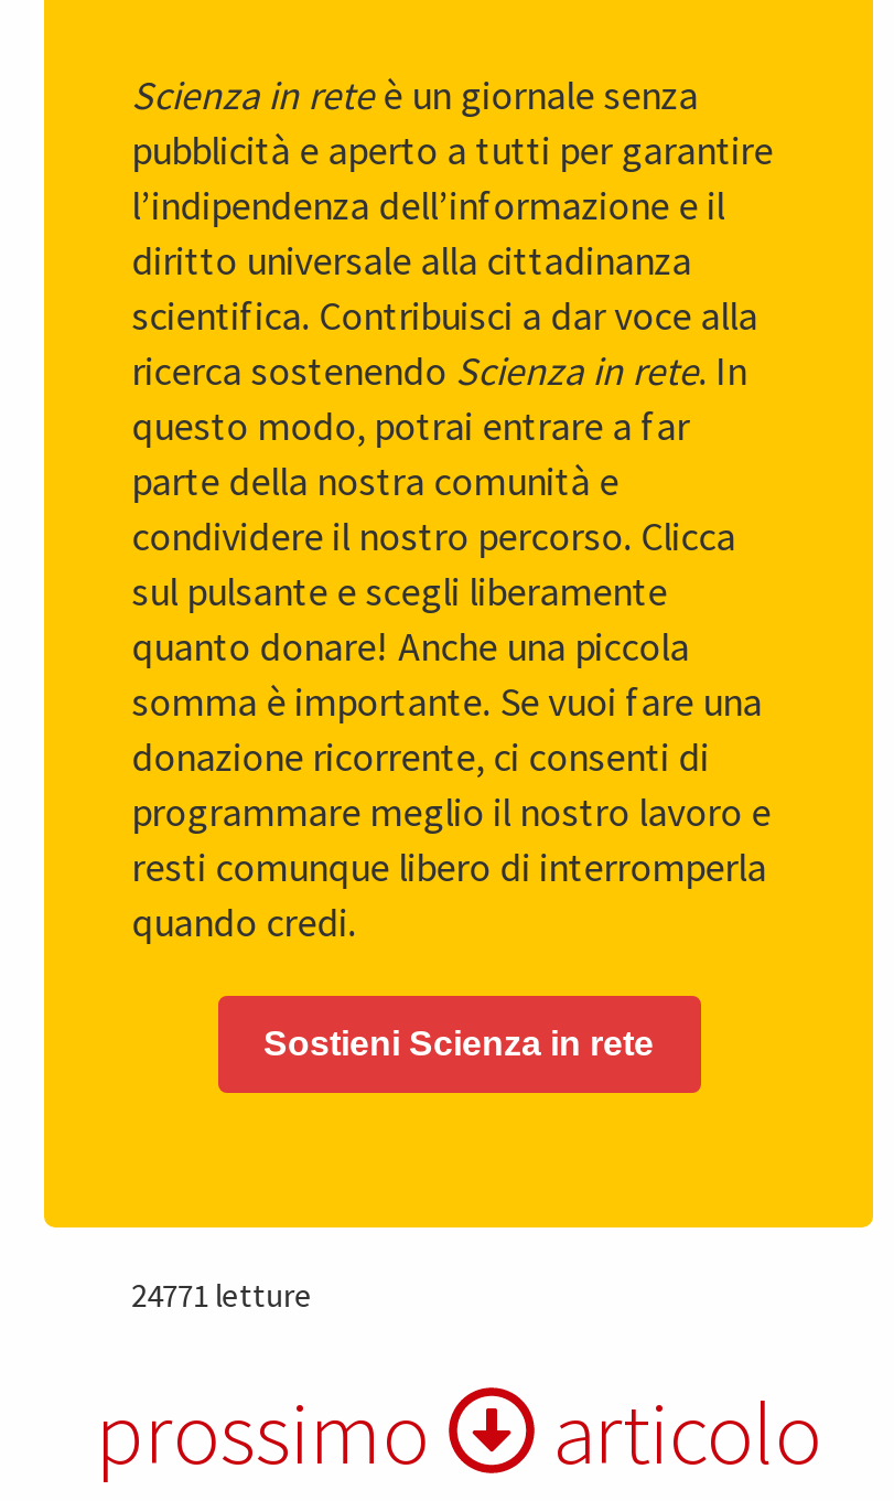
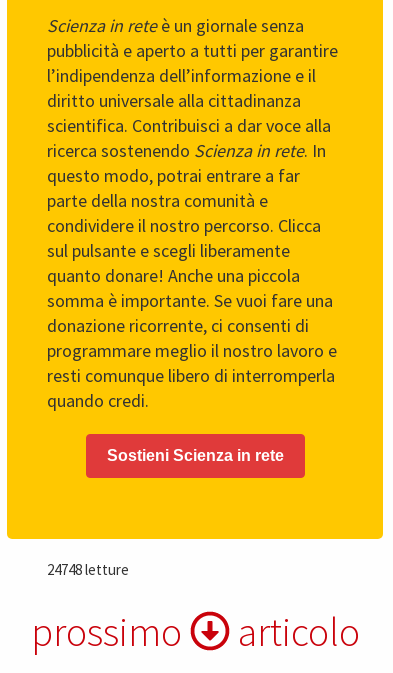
[131,1273,312,1315] 24771 letture -> [47,560,129,579] 24748 letture

